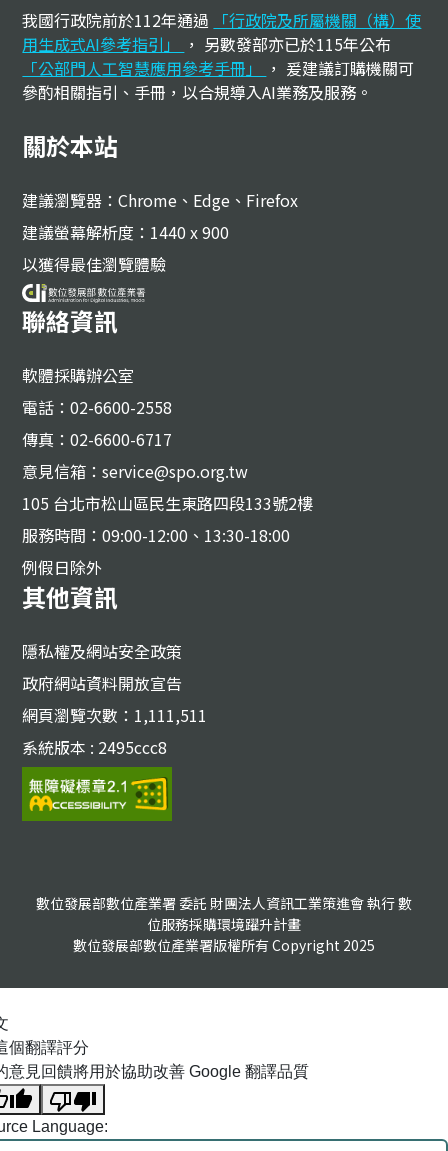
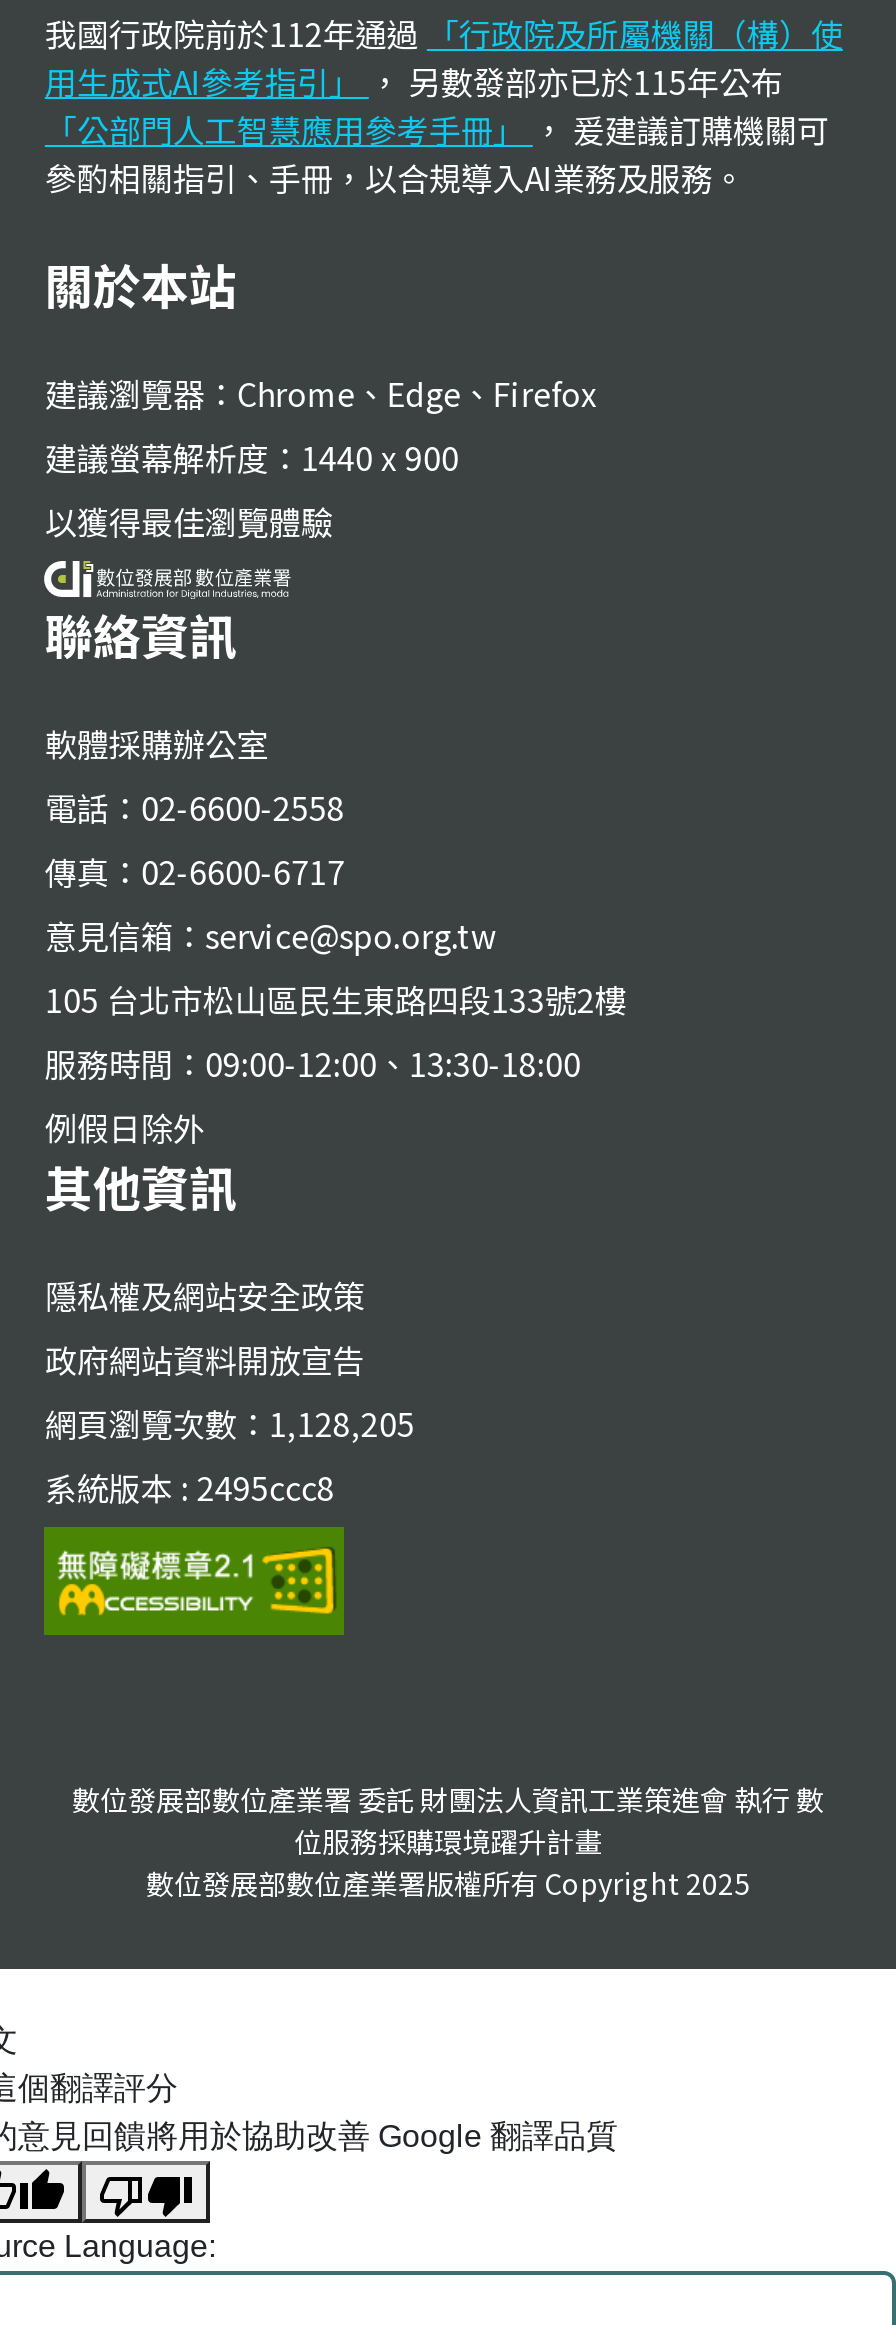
[22,703,207,727] 網頁瀏覽次數：1,111,511 -> [45,1399,415,1447] 網頁瀏覽次數：1,128,205

